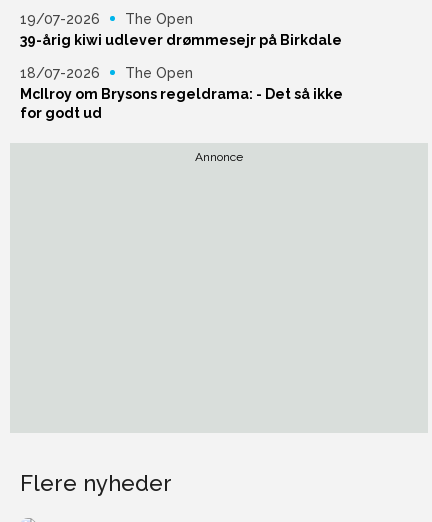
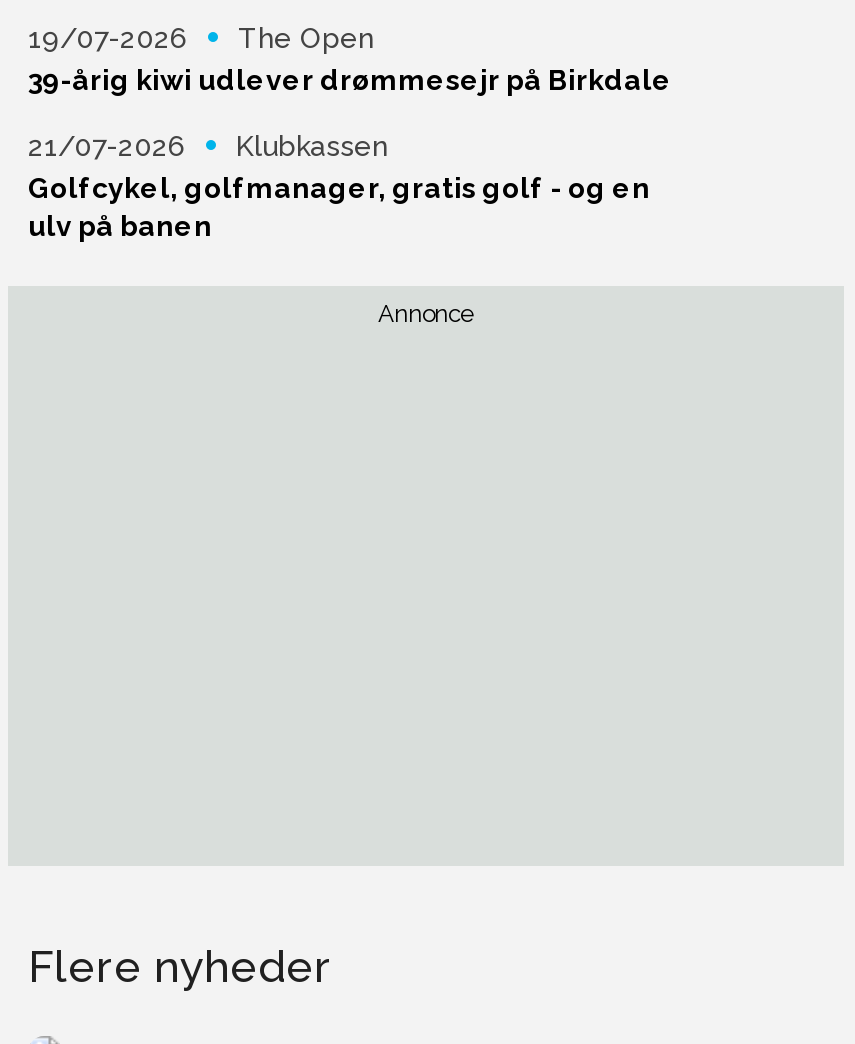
[20,65,343,121] 18/07-2026 | The Open | McIlroy om Brysons regeldrama: - Det så ikke | for godt ud -> [28,129,650,241] 21/07-2026 | Klubkassen | Golfcykel, golfmanager, gratis golf - og en | ulv på banen

